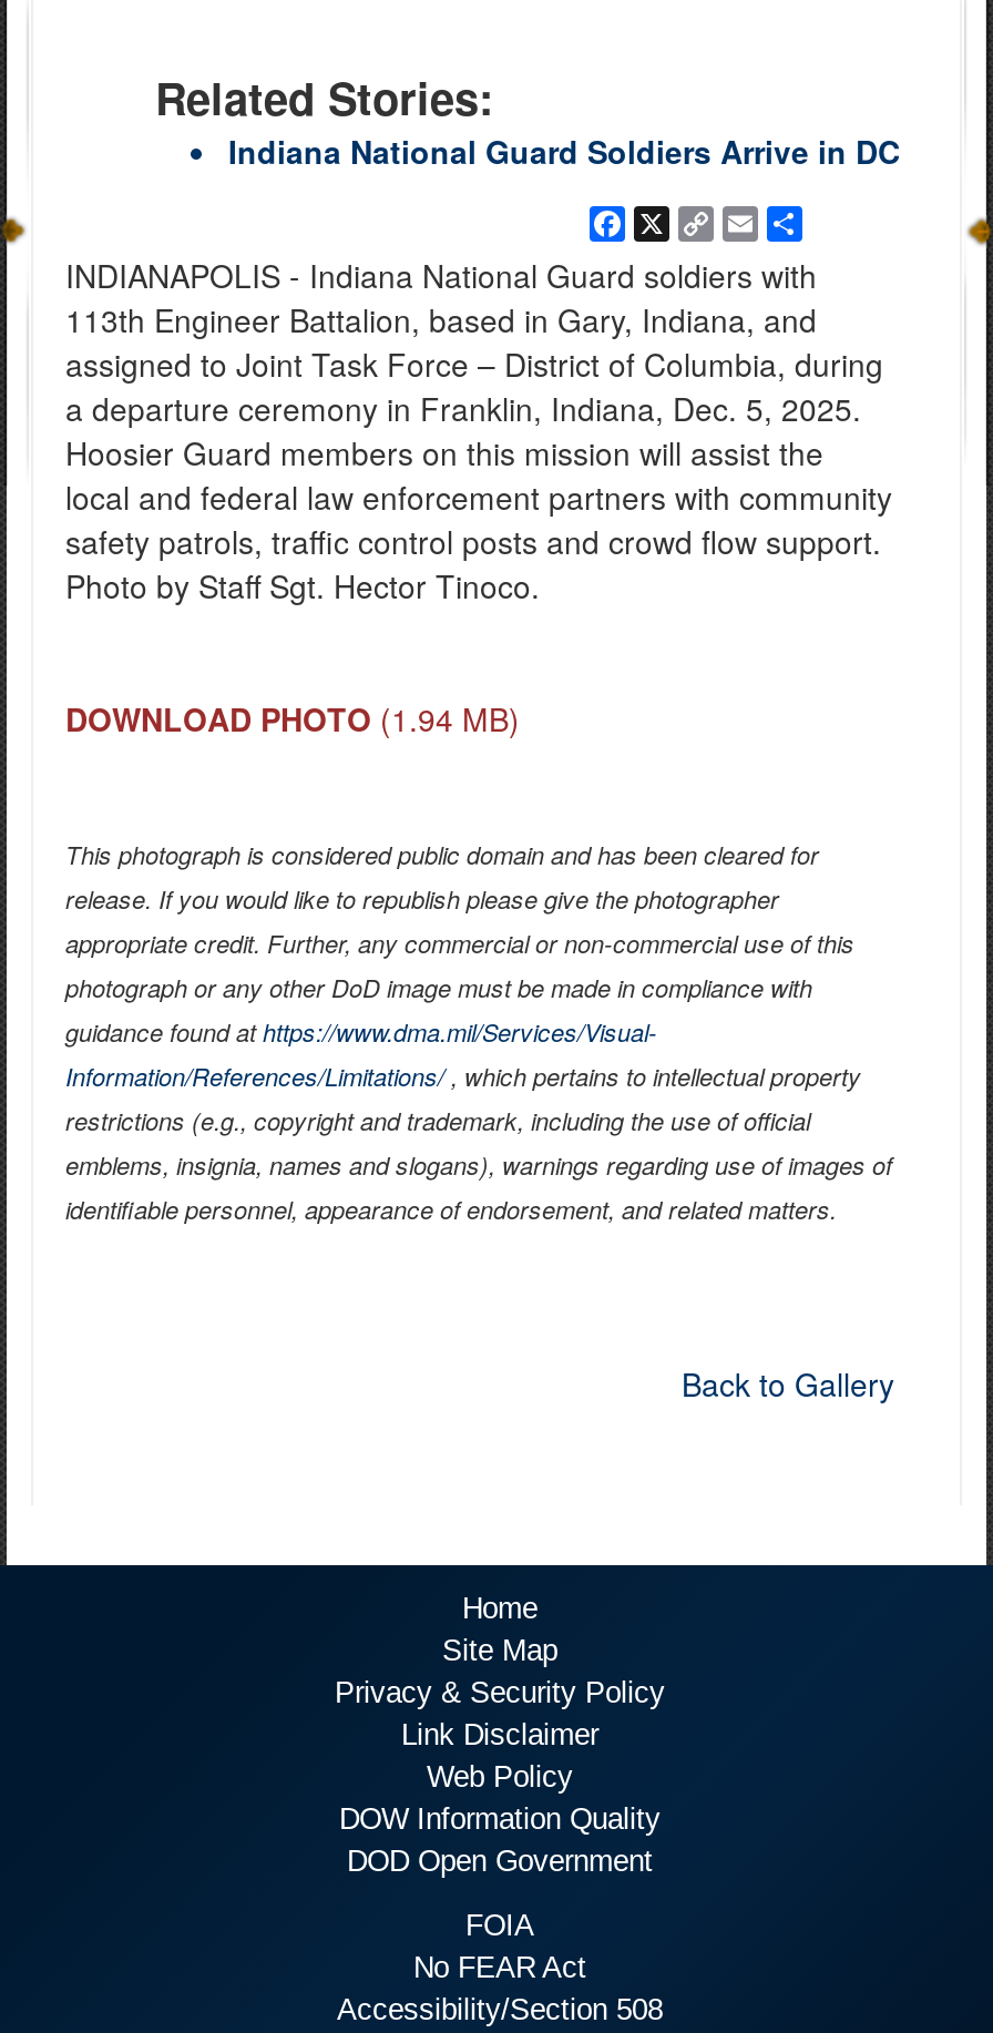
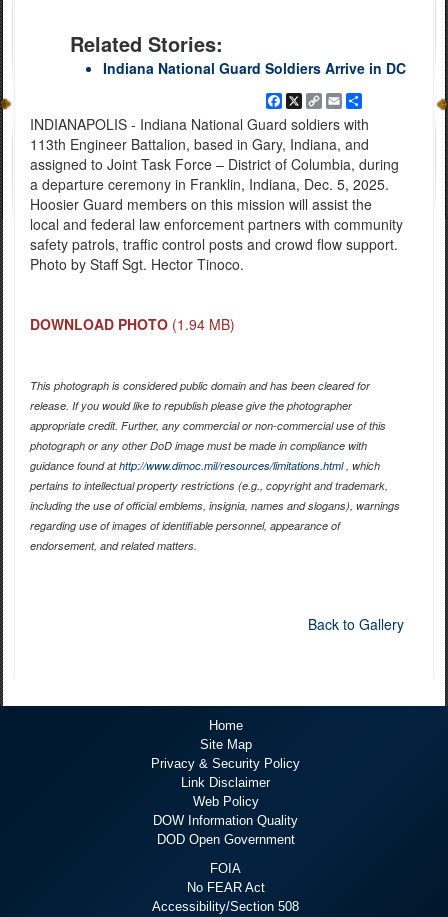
[65,1016,892,1227] guidance found athttps://www.dma.mil/Services/Visual- | Information/References/Limitations/, which pertains to intellectual property | restrictions (e.g., copyright and trademark, including the use of official | emblems, insignia, names and slogans), warnings regarding use of images of | identifiable personnel, appearance of endorsement, and related matters. -> [29,458,399,553] guidance found athttp://www.dimoc.mil/resources/limitations.html, which | pertains to intellectual property restrictions (e.g., copyright and trademark, | including the use of official emblems, insignia, names and slogans), warnings | regarding use of images of identifiable personnel, appearance of | endorsement, and related matters.

